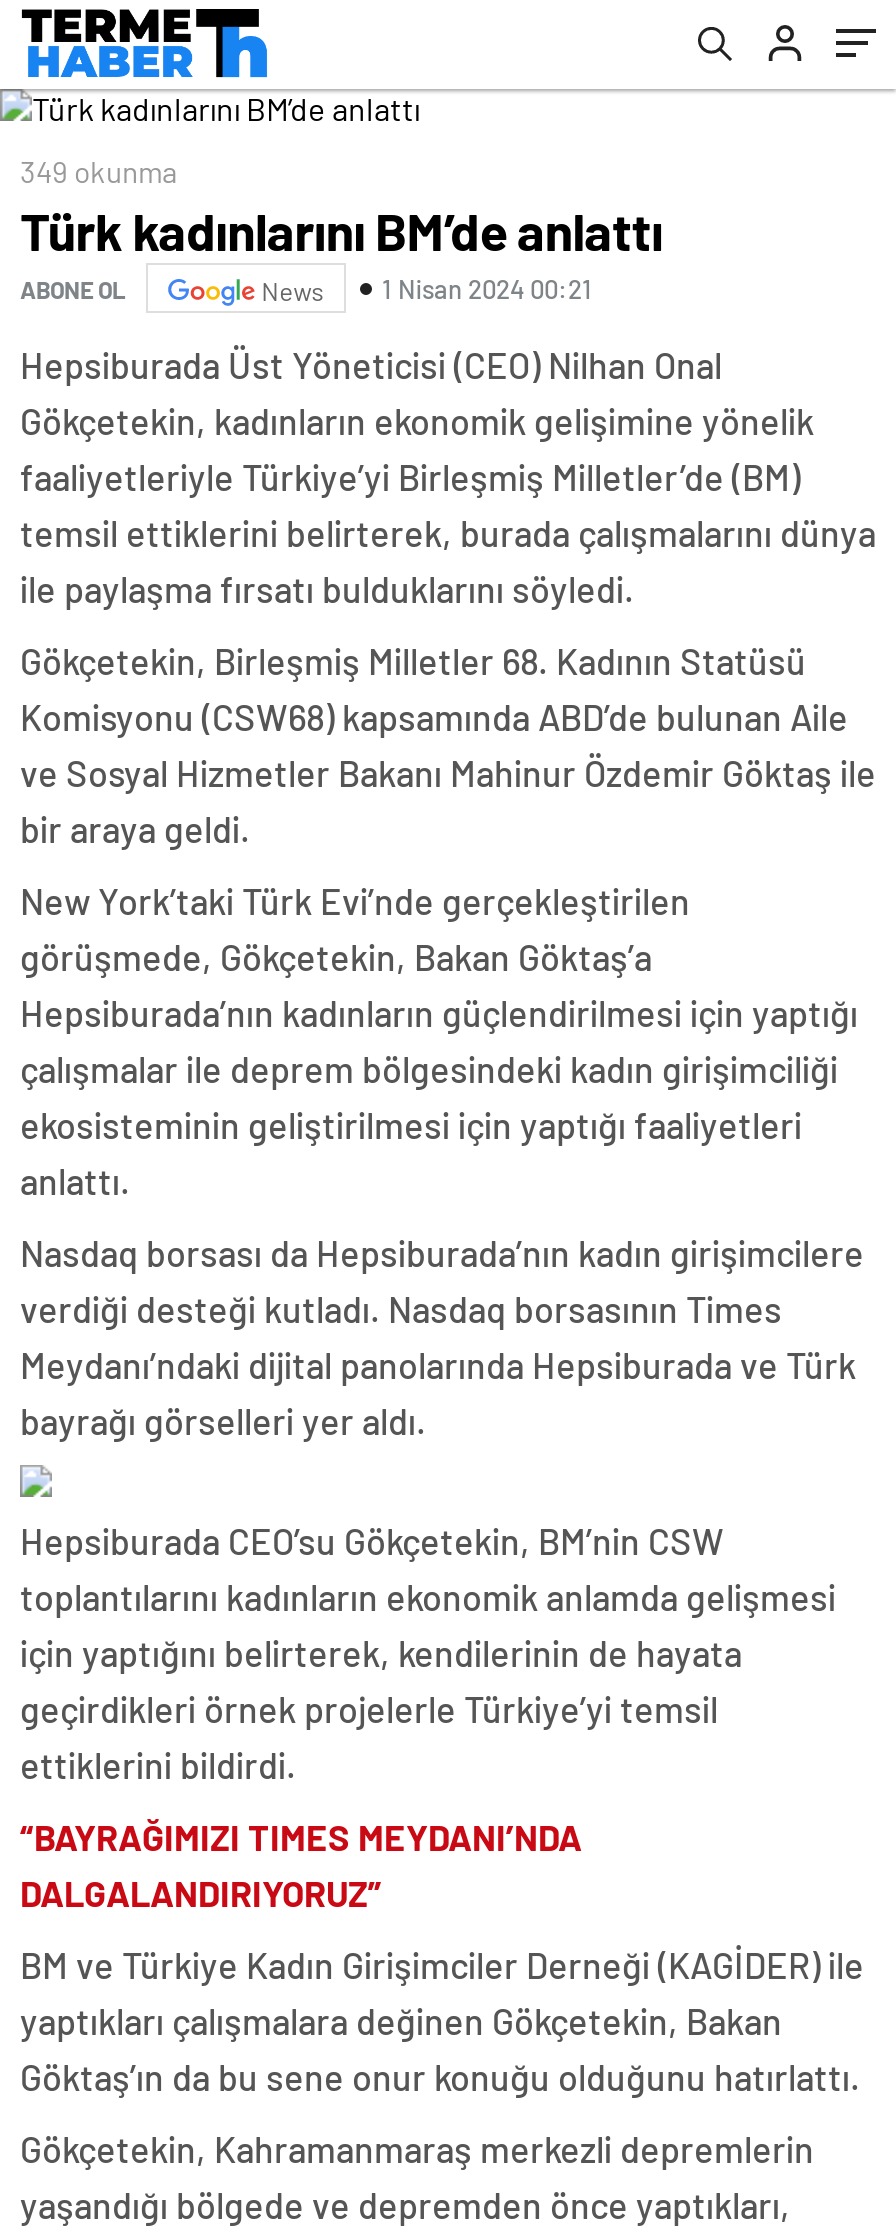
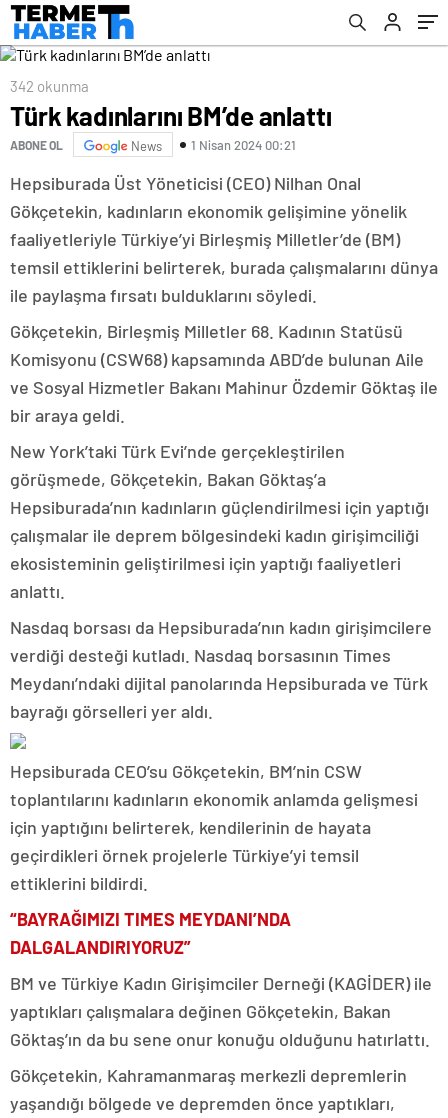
[20,153,178,189] 349 okunma -> [10,77,89,95] 342 okunma

